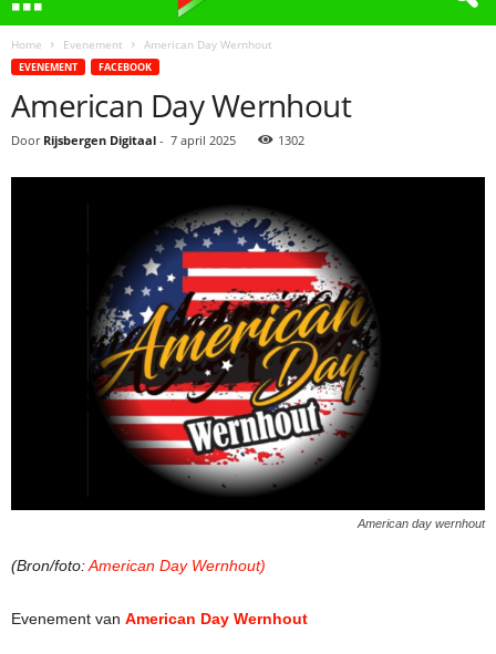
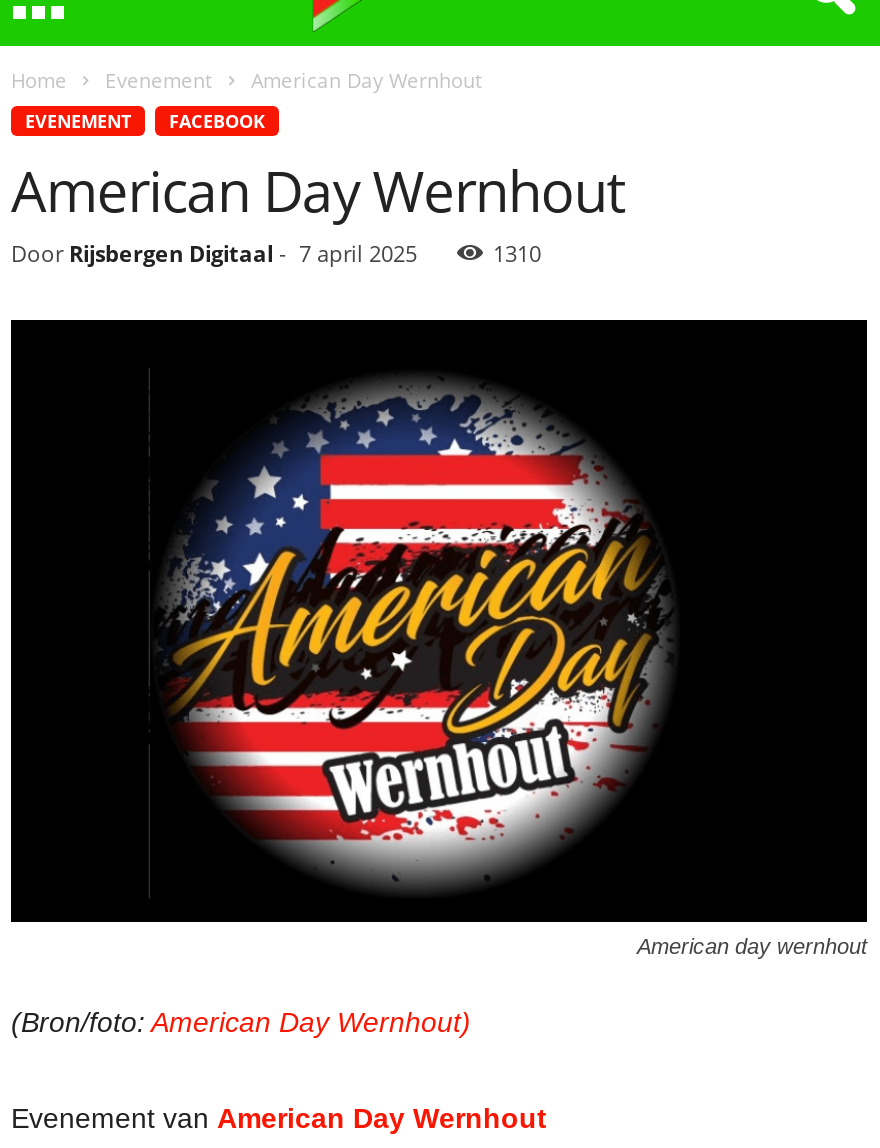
[278,132,304,148] 1302 -> [493,238,541,268] 1310

